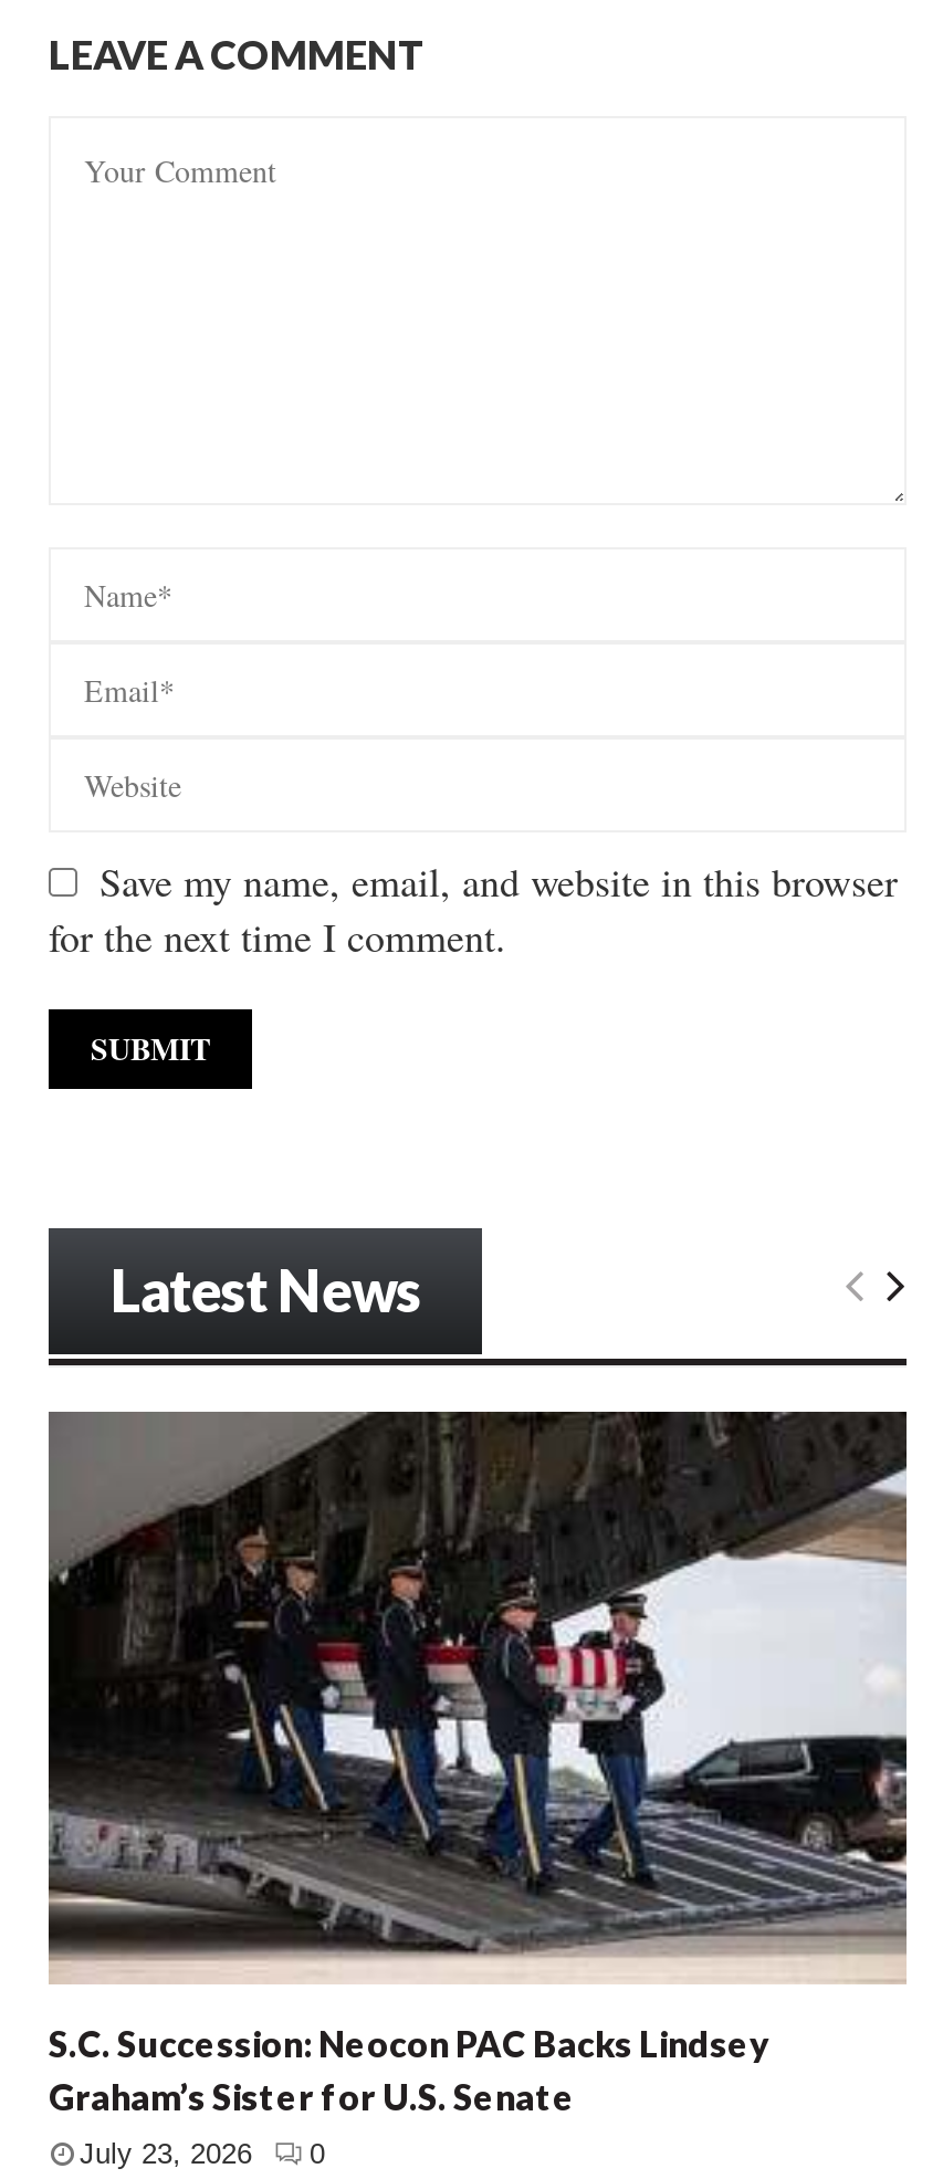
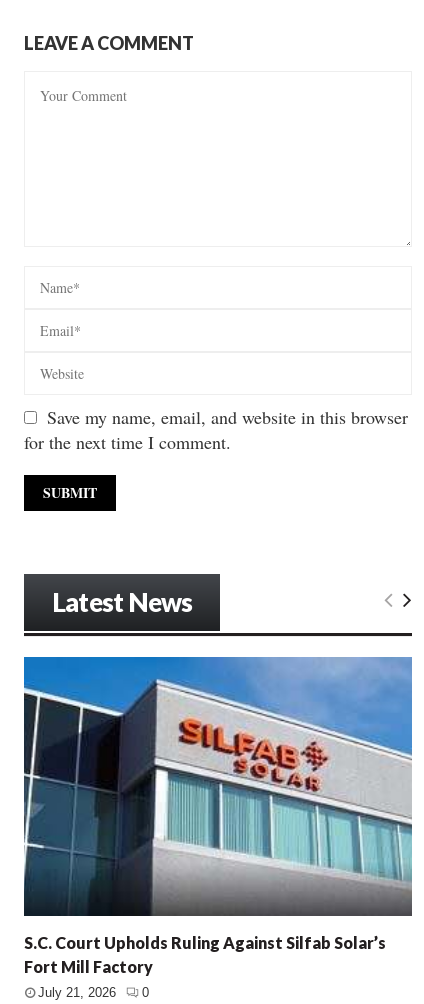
[46,1410,909,2117] [image] | S.C. Succession: Neocon PAC Backs Lindsey | Graham’s Sister for U.S. Senate -> [23,656,413,976] [image] | S.C. Court Upholds Ruling Against Silfab Solar’s | Fort Mill Factory
[80,2137,325,2170] July 23, 2026 0 -> [38,985,149,1000] July 21, 2026 0

